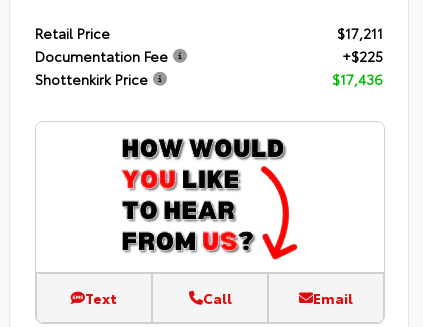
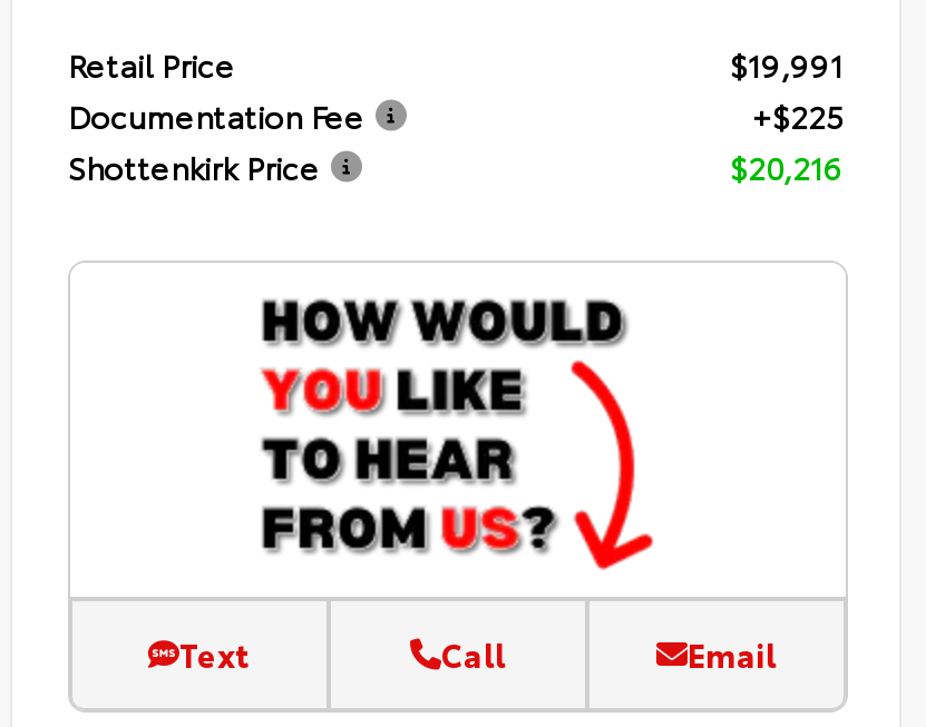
[337,23,383,43] $17,211 -> [730,41,844,86] $19,991
[332,69,383,89] $17,436 -> [730,144,844,188] $20,216

